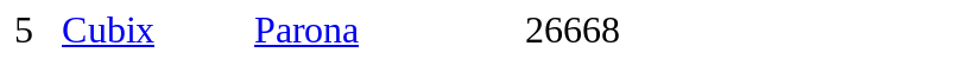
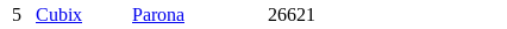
[525,9,620,49] 26668 -> [268,5,315,24] 26621

